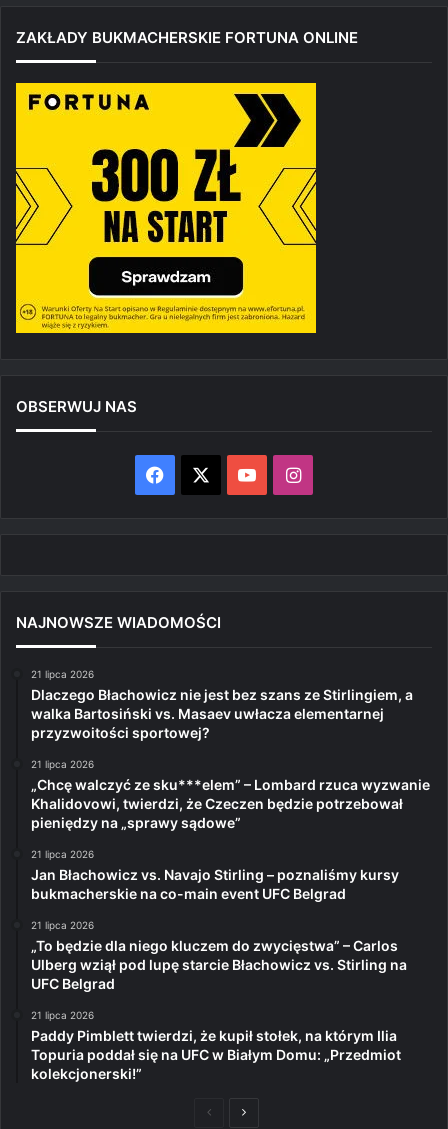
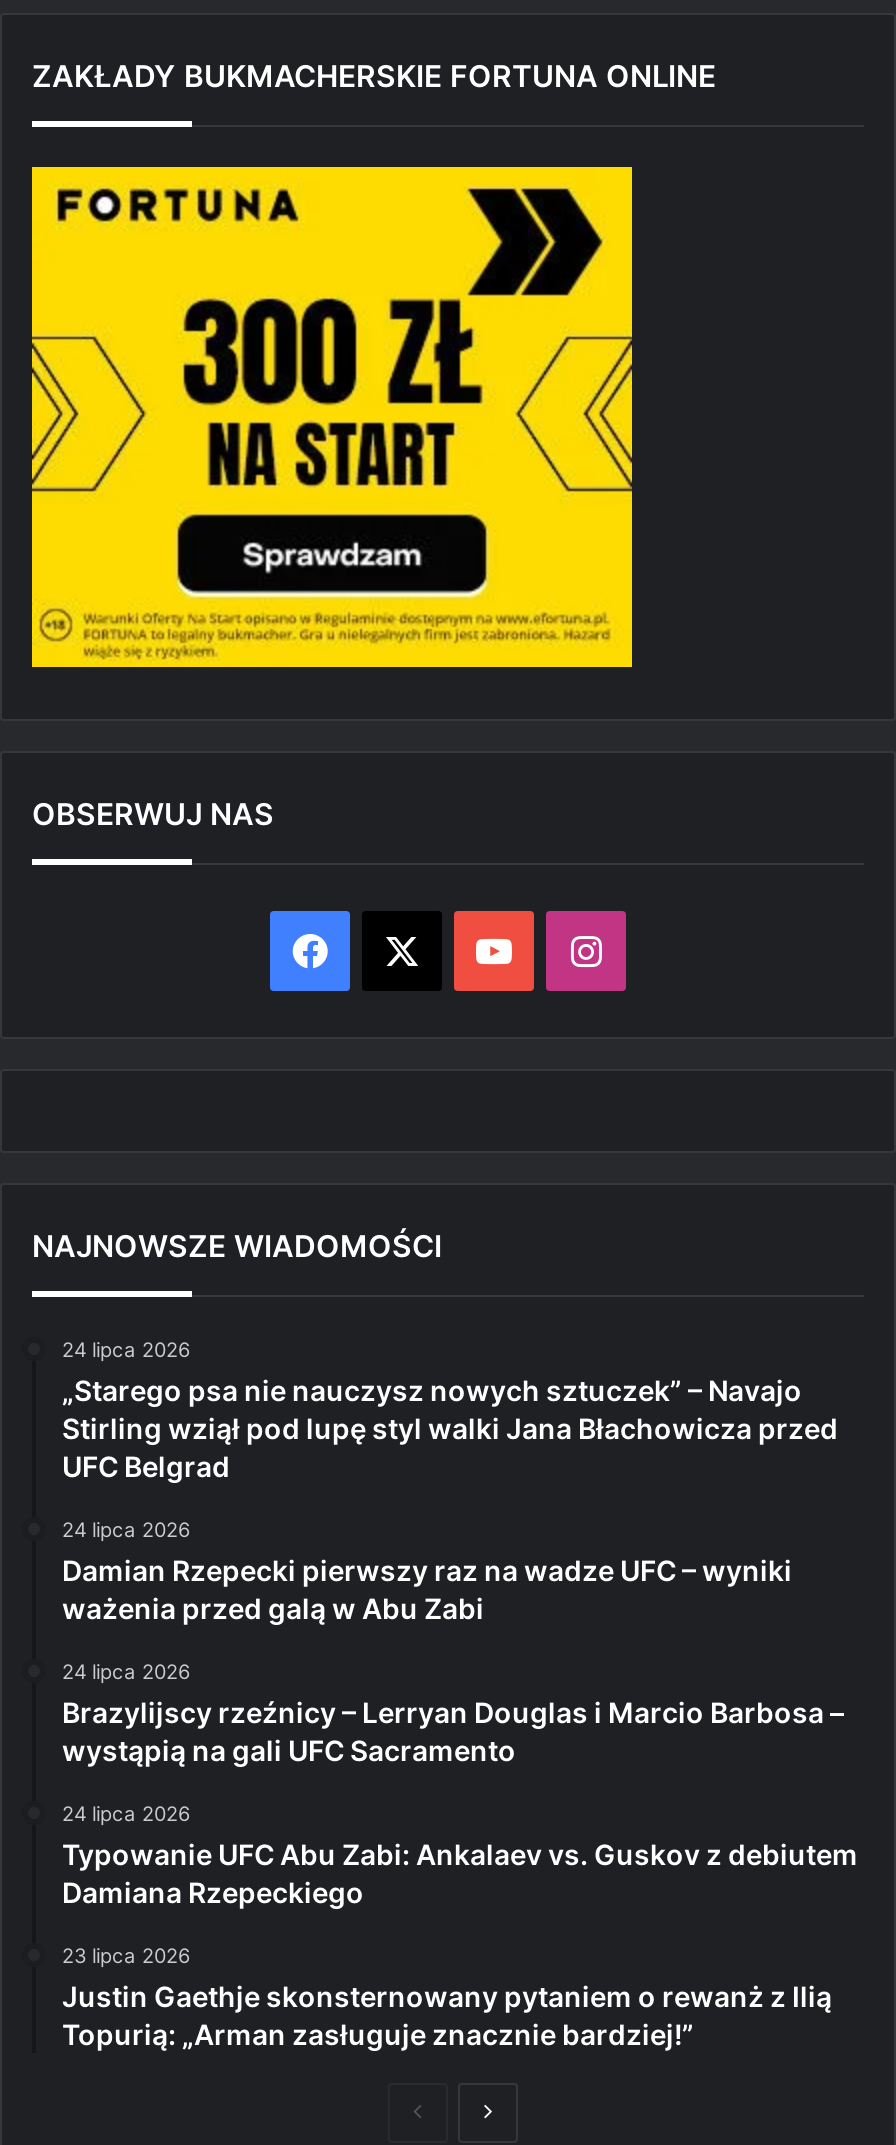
[31,668,430,973] 21 lipca 2026 | Dlaczego Błachowicz nie jest bez szans ze Stirlingiem, a | walka Bartosiński vs. Masaev uwłacza elementarnej | przyzwoitości sportowej? | 21 lipca 2026 | „Chcę walczyć ze sku***elem” – Lombard rzuca wyzwanie | Khalidovowi, twierdzi, że Czeczen będzie potrzebował | pieniędzy na „sprawy sądowe” | 21 lipca 2026 | Jan Błachowicz vs. Navajo Stirling – poznaliśmy kursy | bukmacherskie na co-main event UFC Belgrad | 21 lipca 2026 | „To będzie dla niego kluczem do zwycięstwa” – Carlos | Ulberg wziął pod lupę starcie Błachowicz vs. Stirling na -> [62,1338,838,1446] 24 lipca 2026 | „Starego psa nie nauczysz nowych sztuczek” – Navajo | Stirling wziął pod lupę styl walki Jana Błachowicza przed
moved [31,975,115,992] -> [62,1450,230,1484]: UFC Belgrad
[31,1009,401,1082] 21 lipca 2026 | Paddy Pimblett twierdzi, że kupił stołek, na którym Ilia | Topuria poddał się na UFC w Białym Domu: „Przedmiot | kolekcjonerski!” -> [62,1518,858,2052] 24 lipca 2026 | Damian Rzepecki pierwszy raz na wadze UFC – wyniki | ważenia przed galą w Abu Zabi | 24 lipca 2026 | Brazylijscy rzeźnicy – Lerryan Douglas i Marcio Barbosa – | wystąpią na gali UFC Sacramento | 24 lipca 2026 | Typowanie UFC Abu Zabi: Ankalaev vs. Guskov z debiutem | Damiana Rzepeckiego | 23 lipca 2026 | Justin Gaethje skonsternowany pytaniem o rewanż z Ilią | Topurią: „Arman zasługuje znacznie bardziej!”

